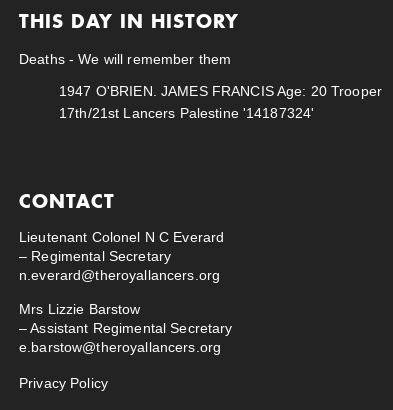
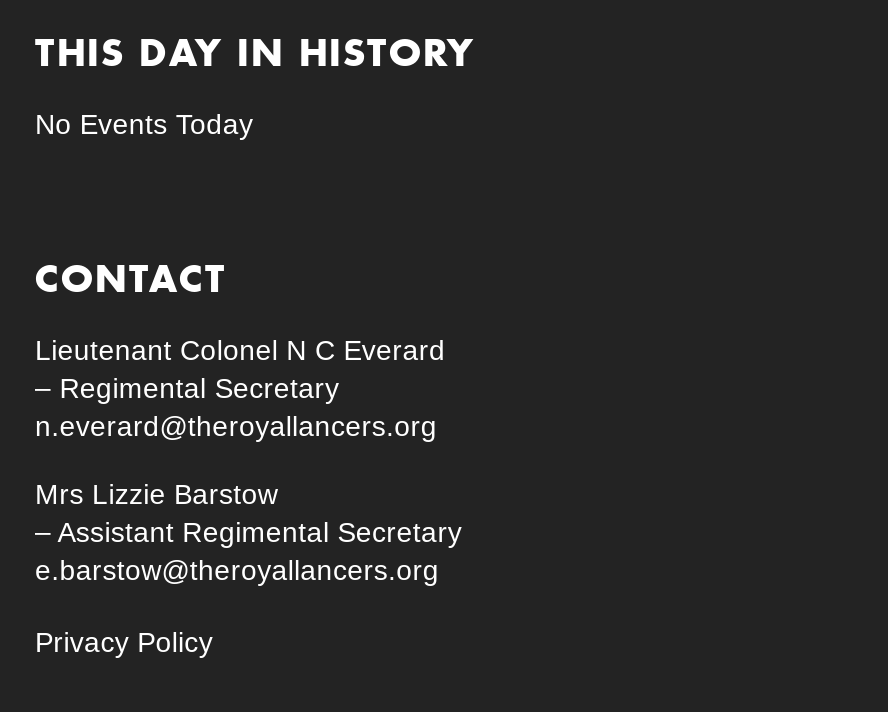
[19,51,382,121] Deaths - We will remember them | 1947 O'BRIEN. JAMES FRANCIS Age: 20 Trooper | 17th/21st Lancers Palestine '14187324' -> [35,108,253,140] No Events Today

